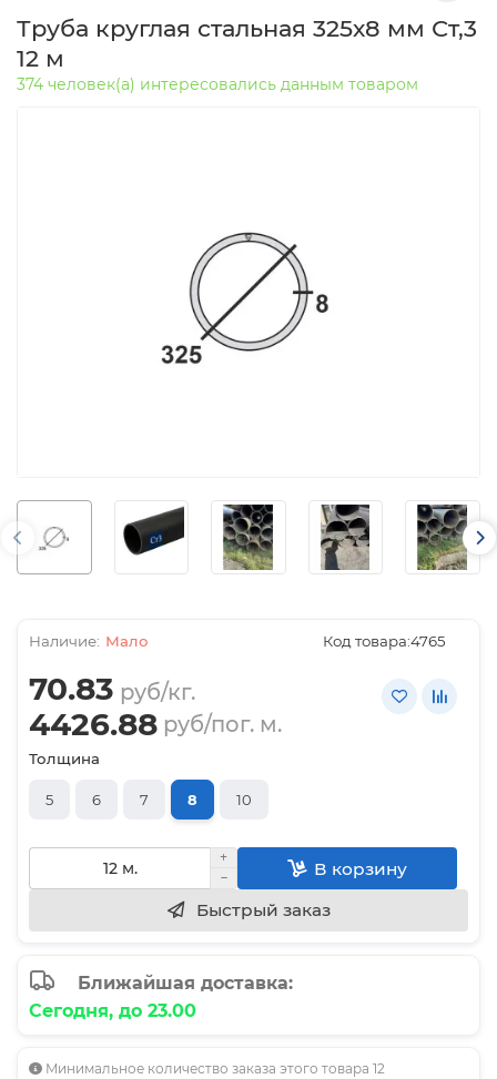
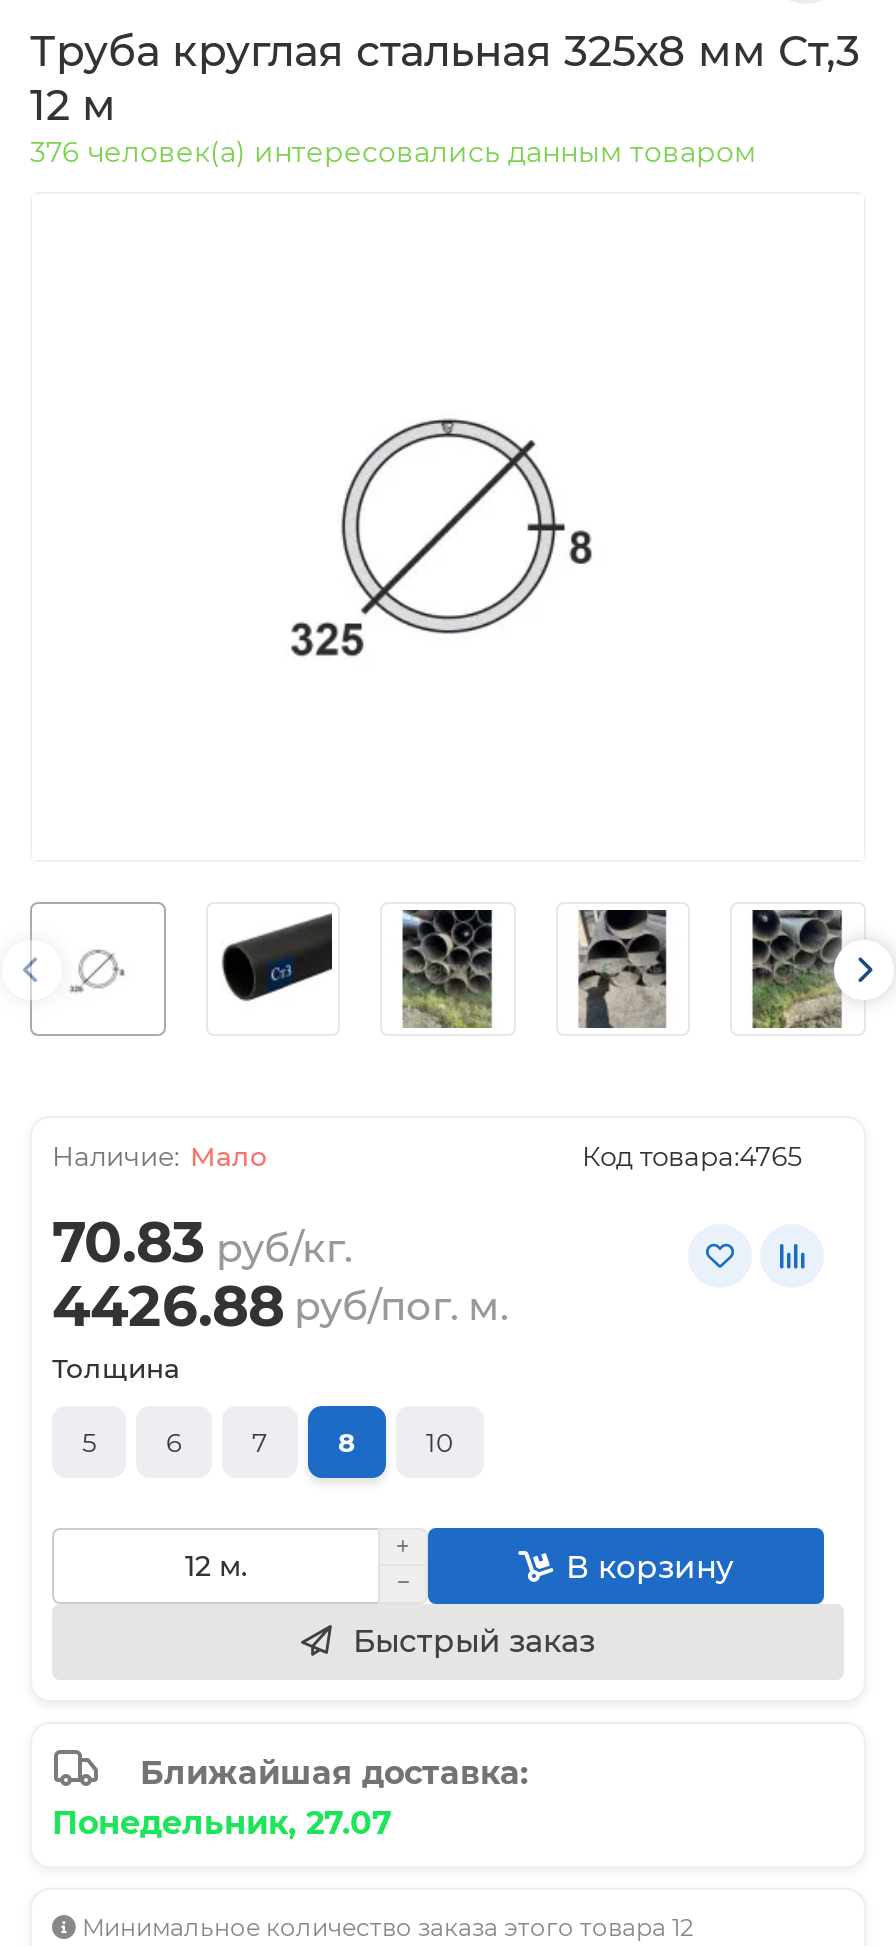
[17,74,418,94] 374 человек(а) интересовались данным товаром -> [30,134,756,170] 376 человек(а) интересовались данным товаром
[29,1001,196,1022] Сегодня, до 23.00 -> [52,1805,392,1843] Понедельник, 27.07

